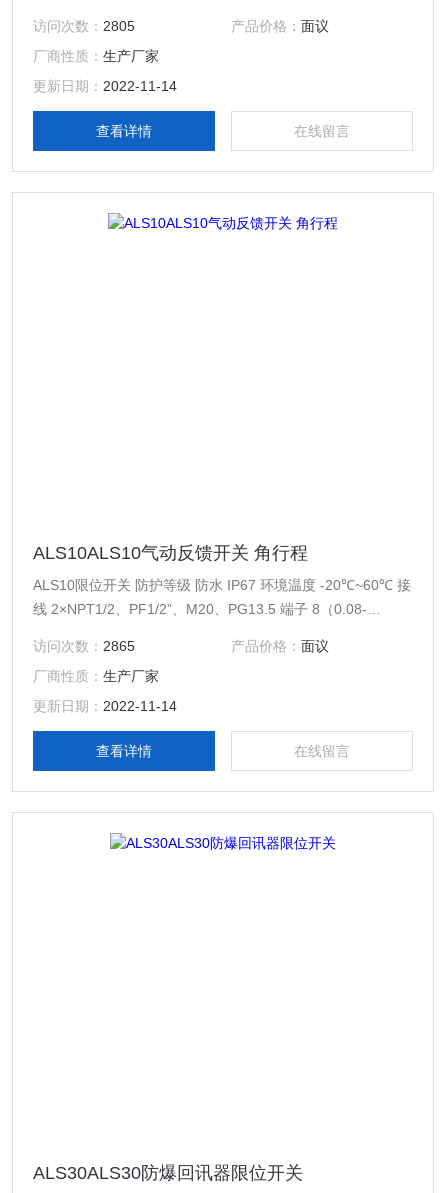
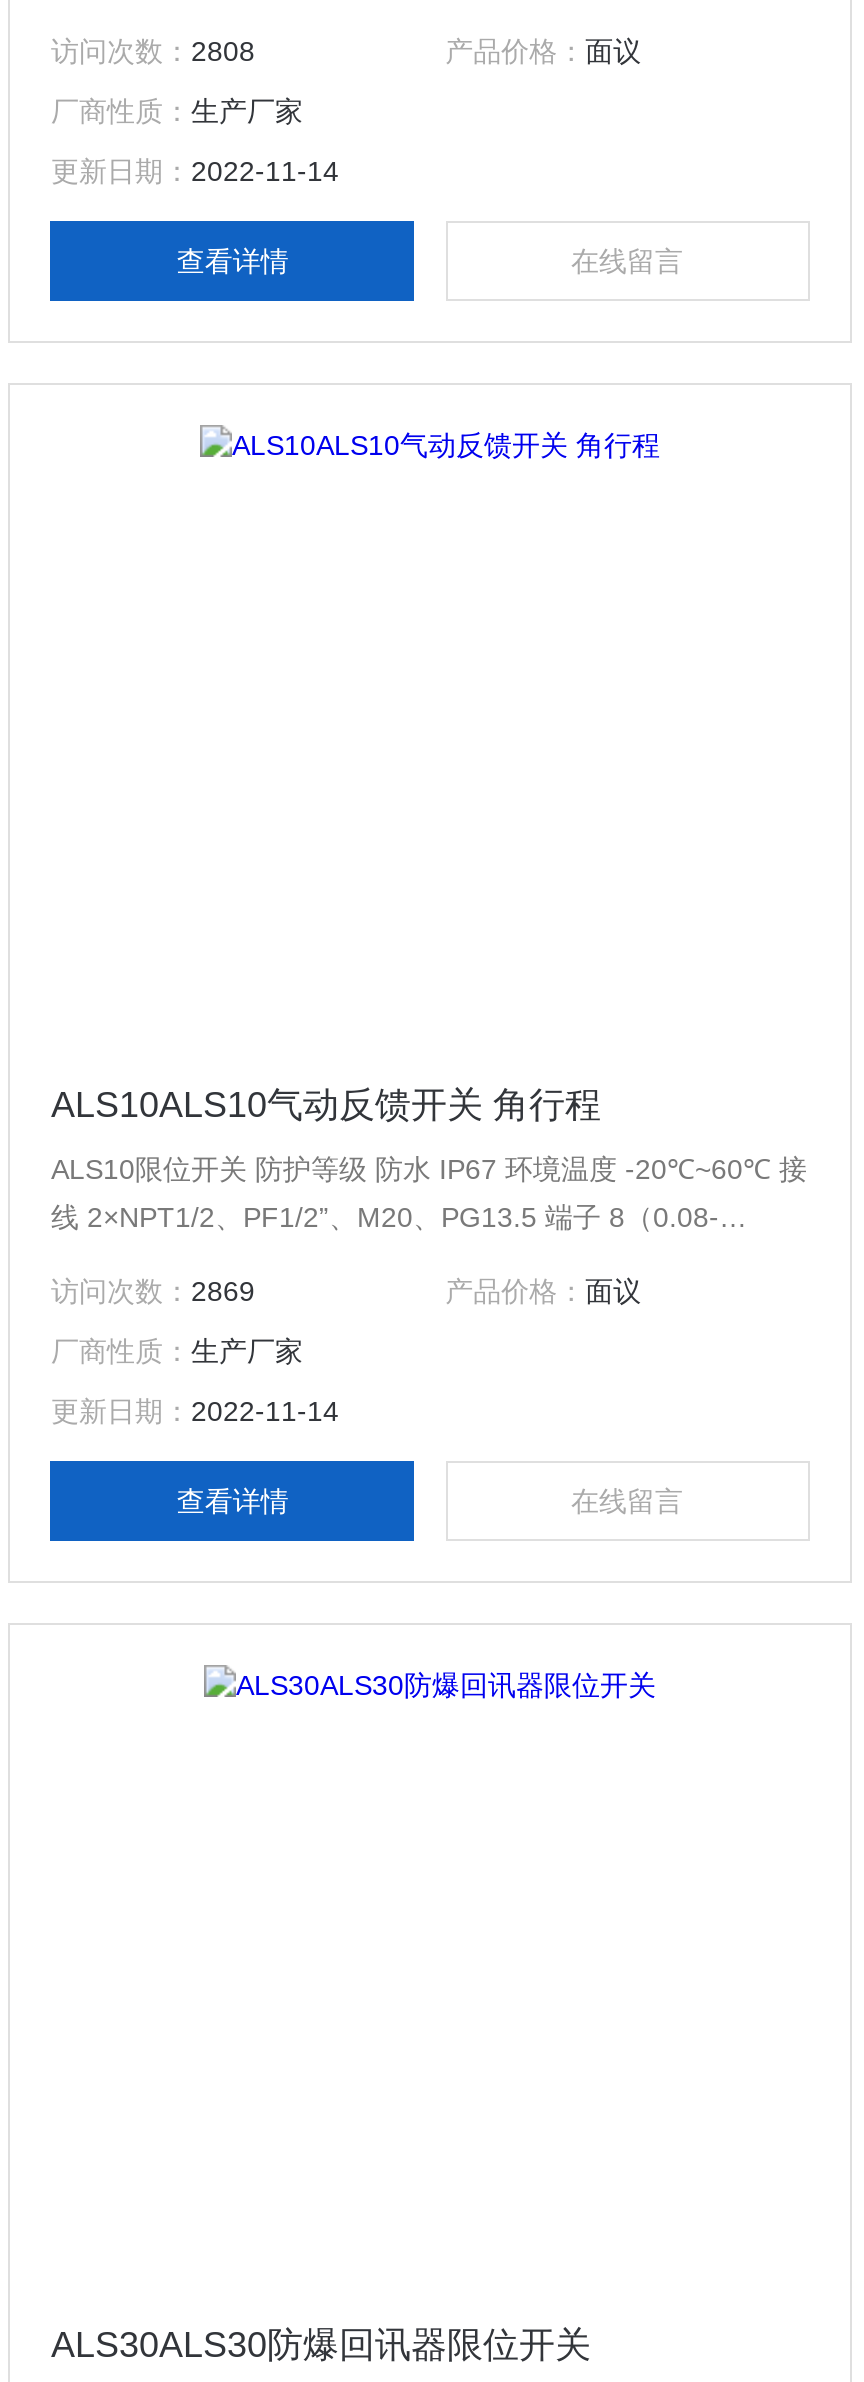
[33,18,135,34] 访问次数：2805 -> [51,35,255,67] 访问次数：2808
[33,638,135,654] 访问次数：2865 -> [51,1275,255,1307] 访问次数：2869

